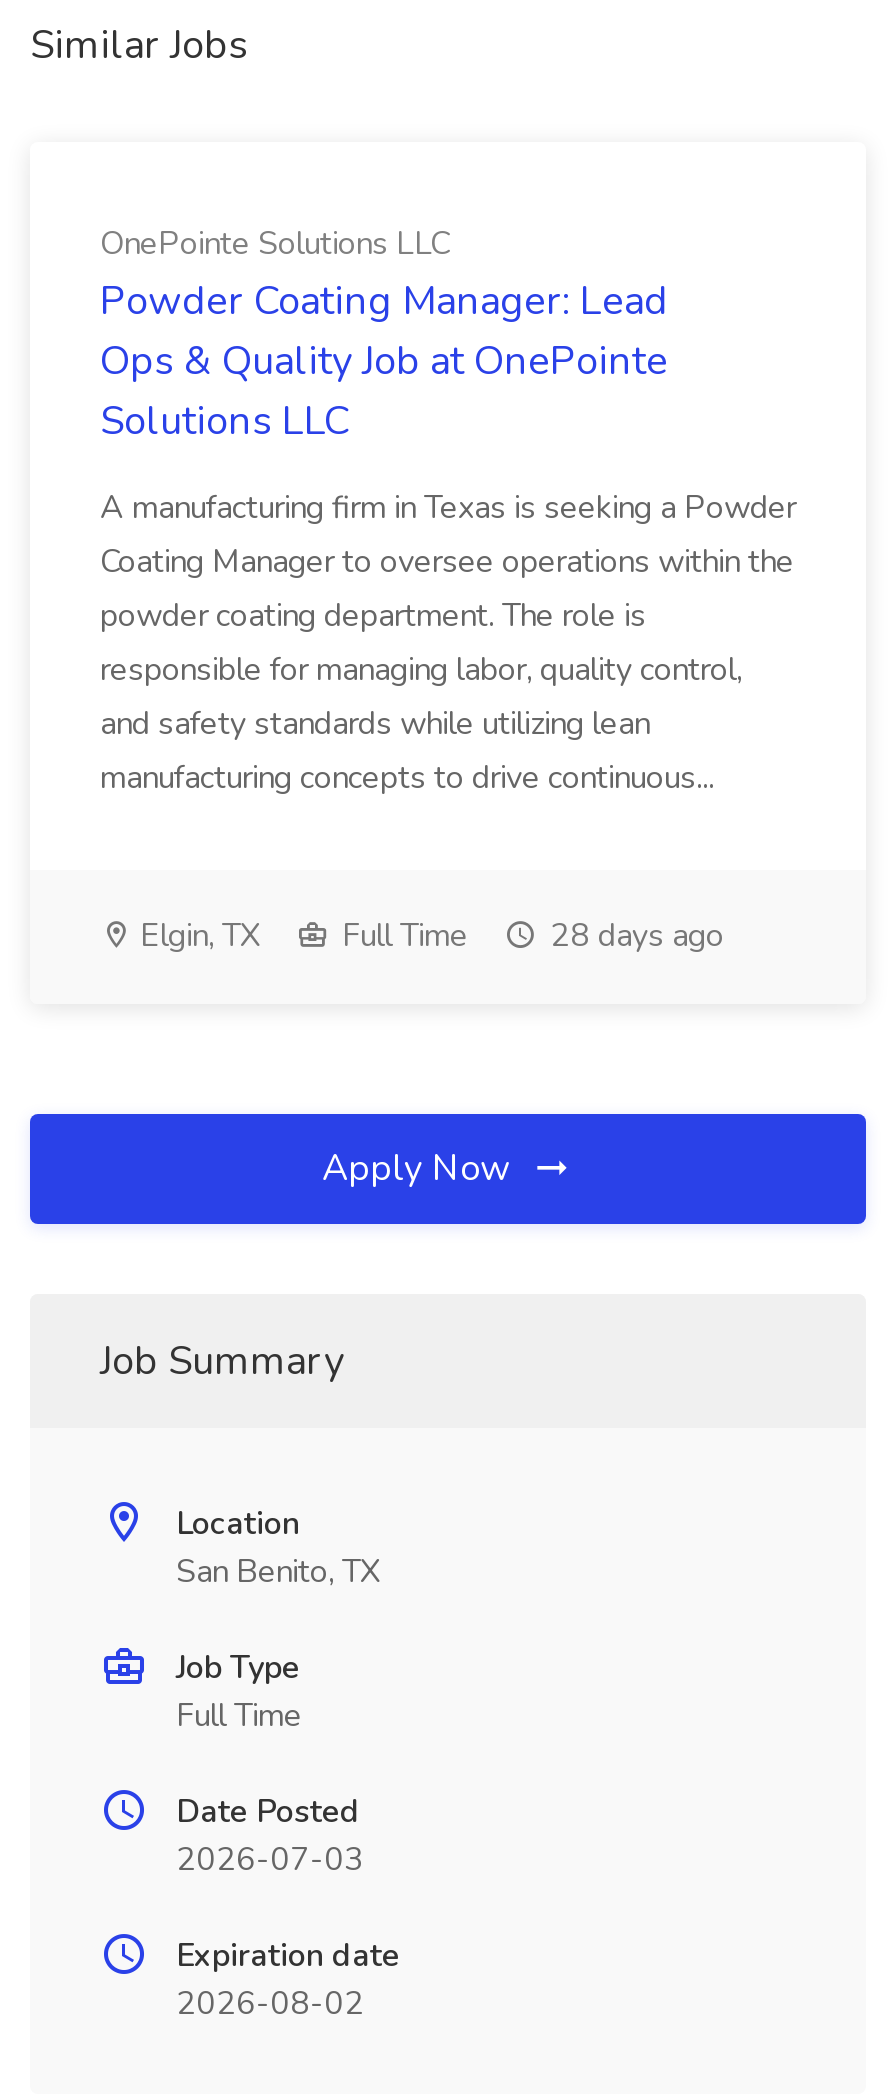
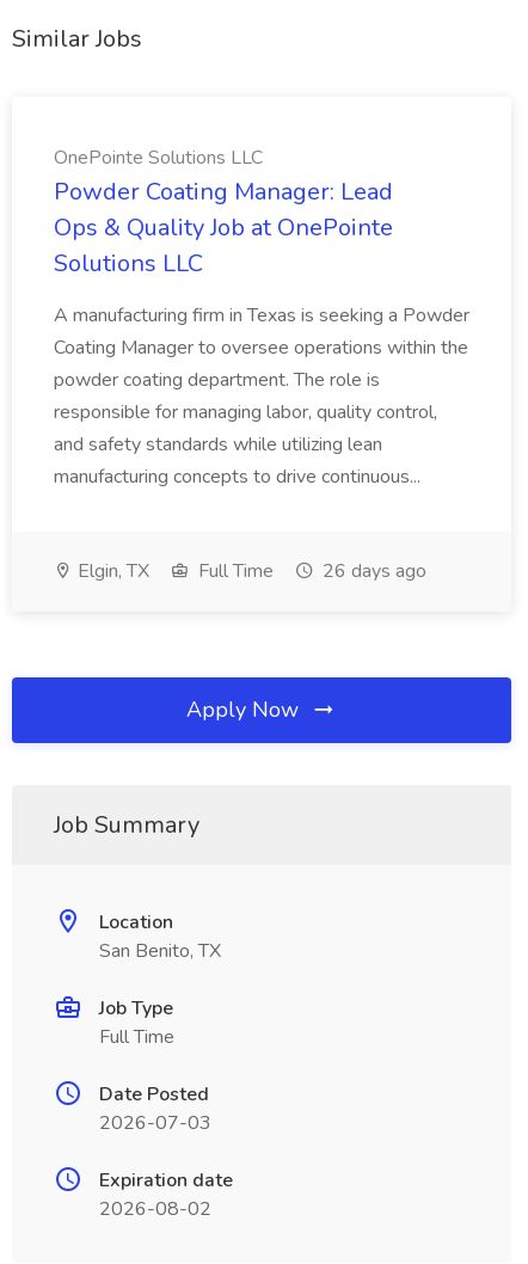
[132,914,724,958] Elgin, TX Full Time 28 days ago -> [73,558,426,584] Elgin, TX Full Time 26 days ago

